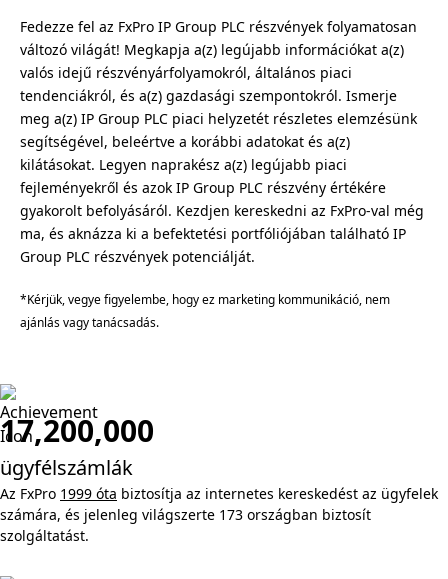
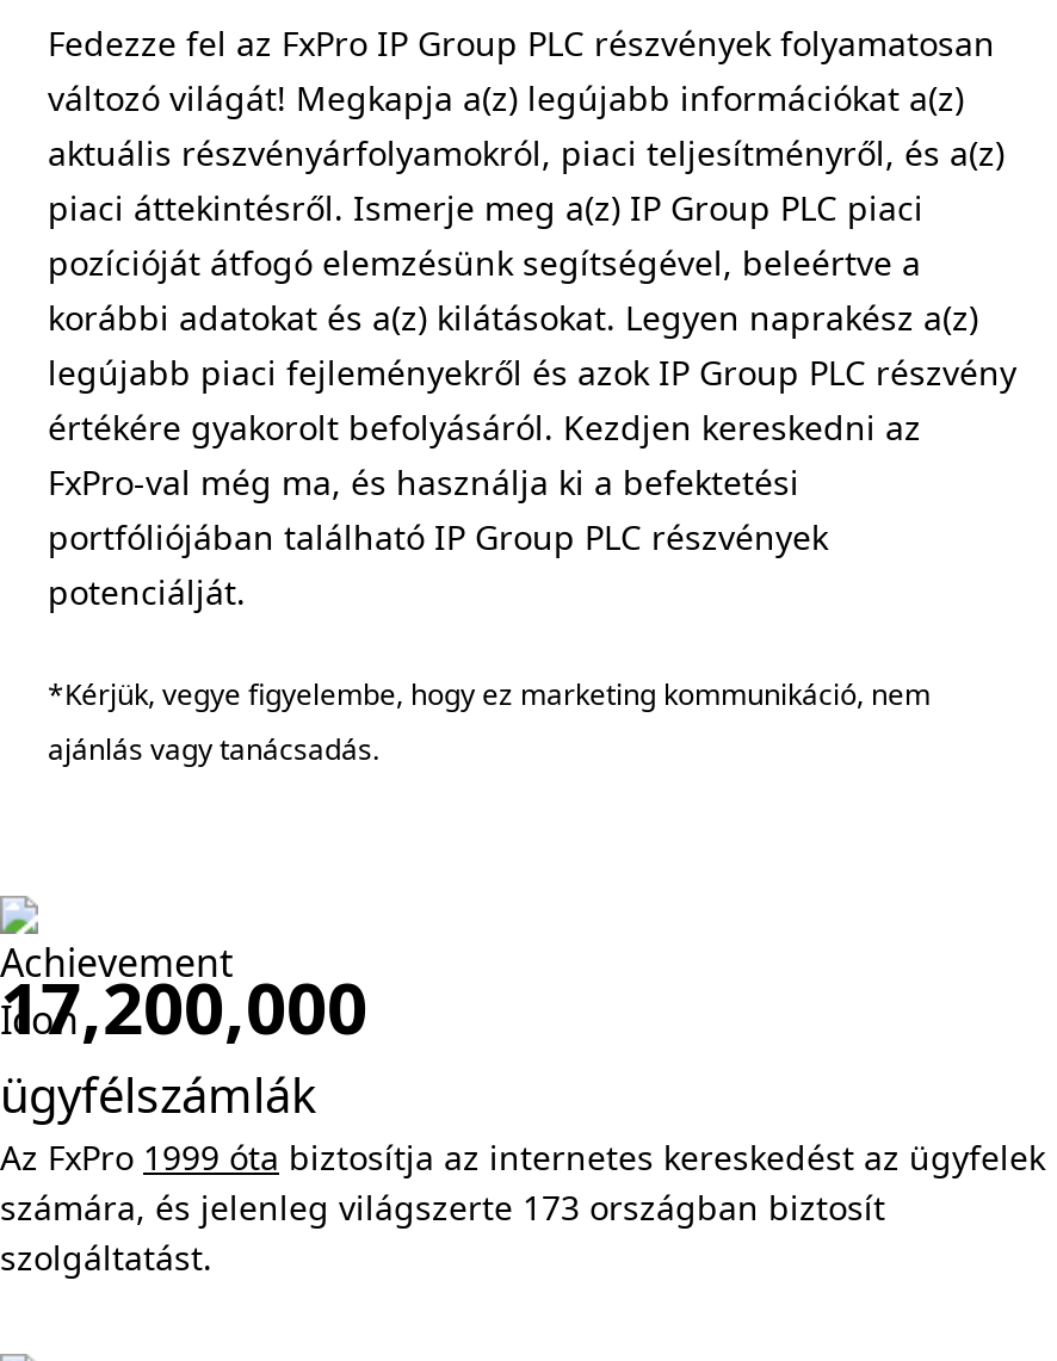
[20,63,424,266] valós idejű részvényárfolyamokról, általános piaci | tendenciákról, és a(z) gazdasági szempontokról. Ismerje | meg a(z) IP Group PLC piaci helyzetét részletes elemzésünk | segítségével, beleértve a korábbi adatokat és a(z) | kilátásokat. Legyen naprakész a(z) legújabb piaci | fejleményekről és azok IP Group PLC részvény értékére | gyakorolt befolyásáról. Kezdjen kereskedni az FxPro-val még | ma, és aknázza ki a befektetési portfóliójában található IP | Group PLC részvények potenciálját. -> [48,130,1016,614] aktuális részvényárfolyamokról, piaci teljesítményről, és a(z) | piaci áttekintésről. Ismerje meg a(z) IP Group PLC piaci | pozícióját átfogó elemzésünk segítségével, beleértve a | korábbi adatokat és a(z) kilátásokat. Legyen naprakész a(z) | legújabb piaci fejleményekről és azok IP Group PLC részvény | értékére gyakorolt befolyásáról. Kezdjen kereskedni az | FxPro-val még ma, és használja ki a befektetési | portfóliójában található IP Group PLC részvények | potenciálját.

